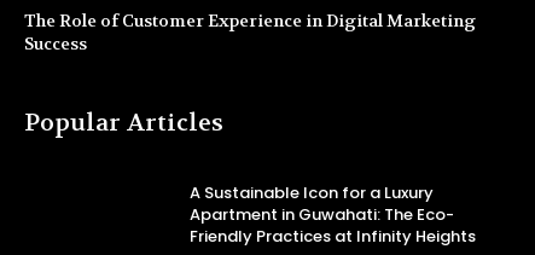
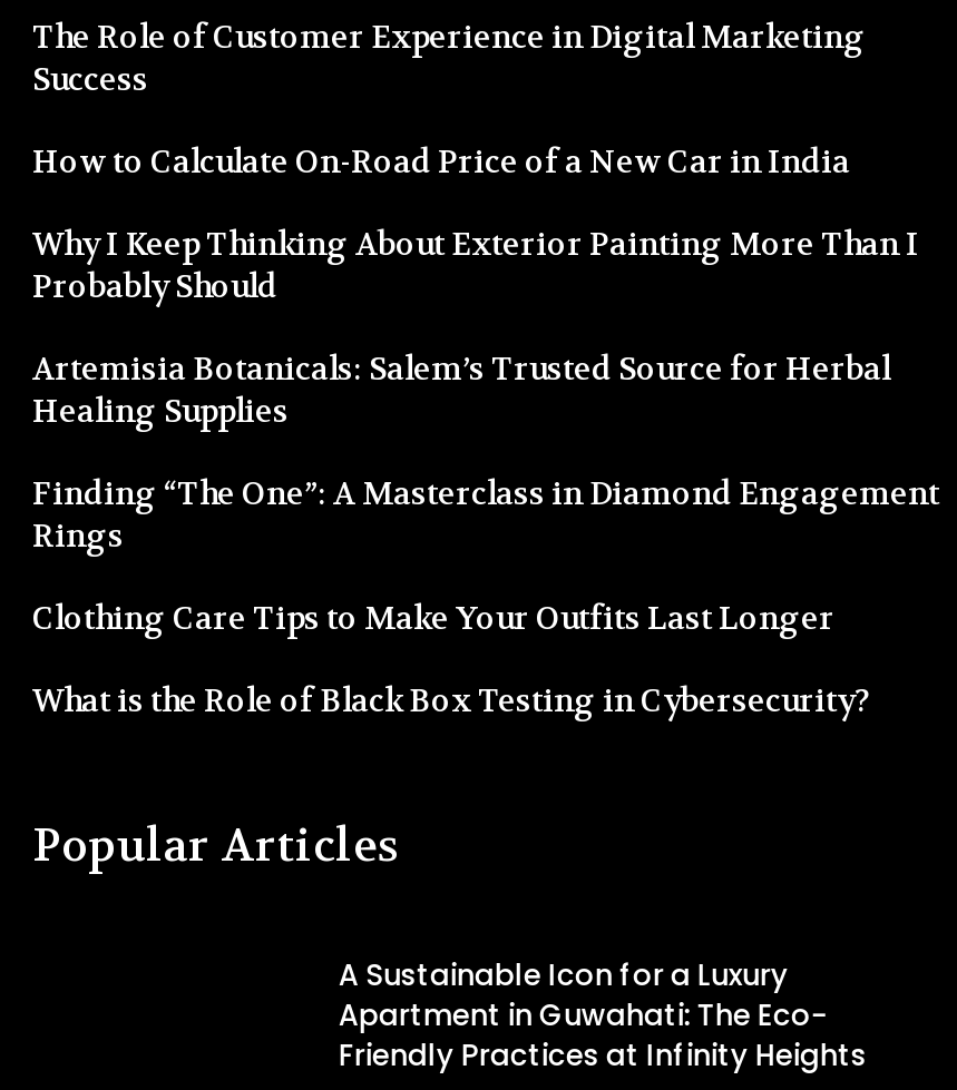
none -> [32,142,939,721] How to Calculate On-Road Price of a New Car in India | Why I Keep Thinking About Exterior Painting More Than I | Probably Should | Artemisia Botanicals: Salem’s Trusted Source for Herbal | Healing Supplies | Finding “The One”: A Masterclass in Diamond Engagement | Rings | Clothing Care Tips to Make Your Outfits Last Longer | What is the Role of Black Box Testing in Cybersecurity?

